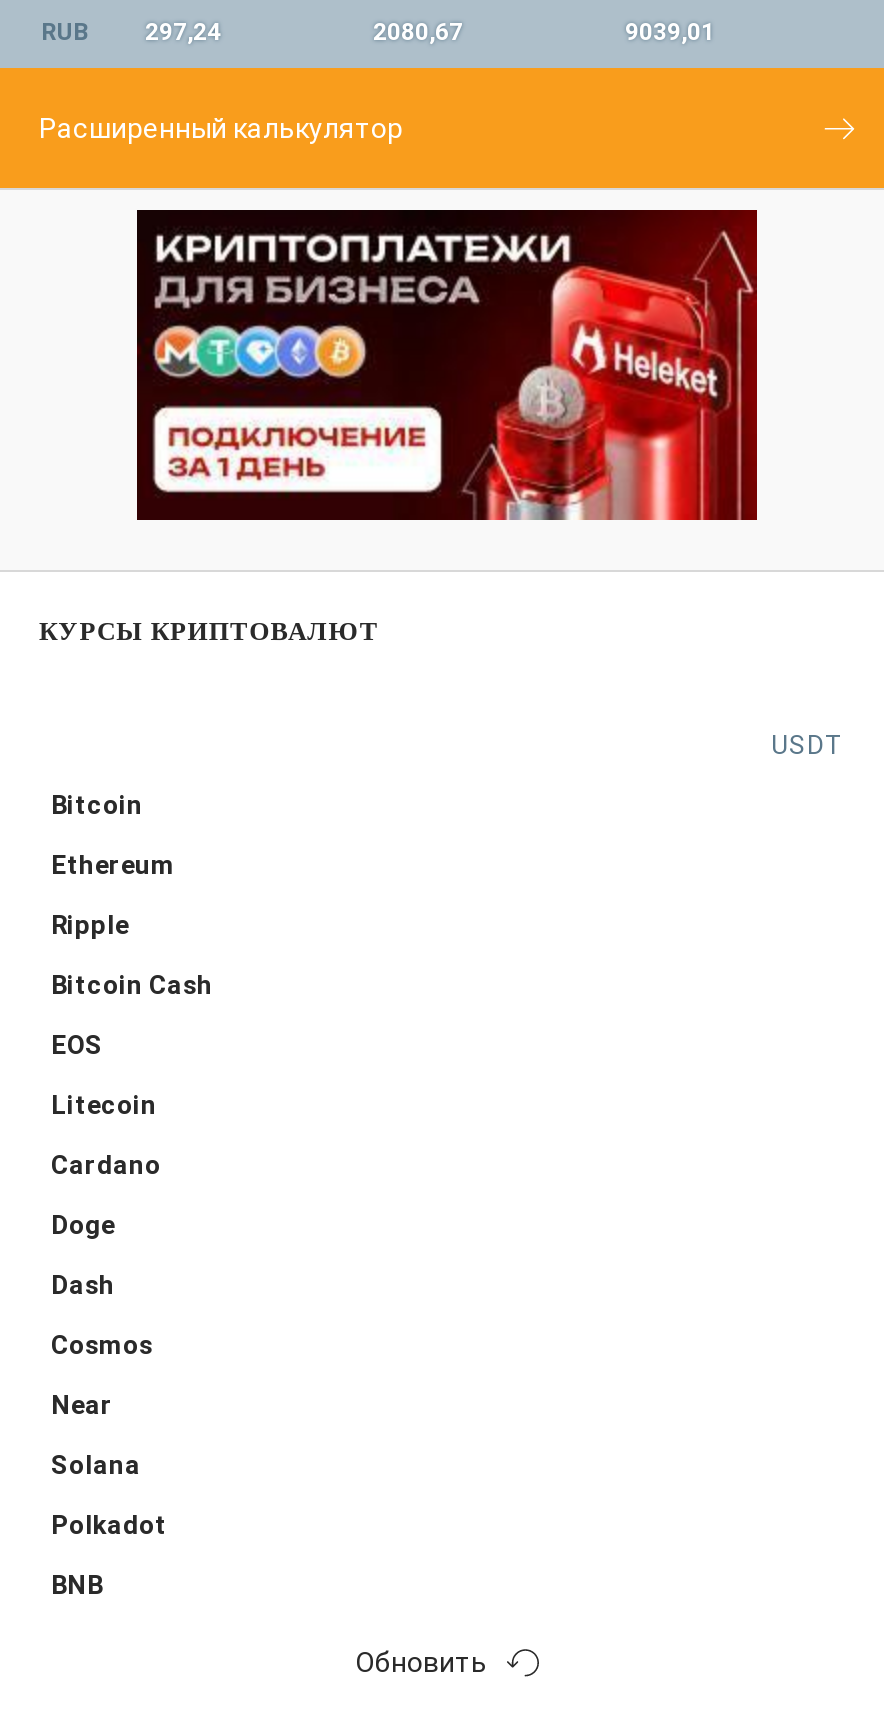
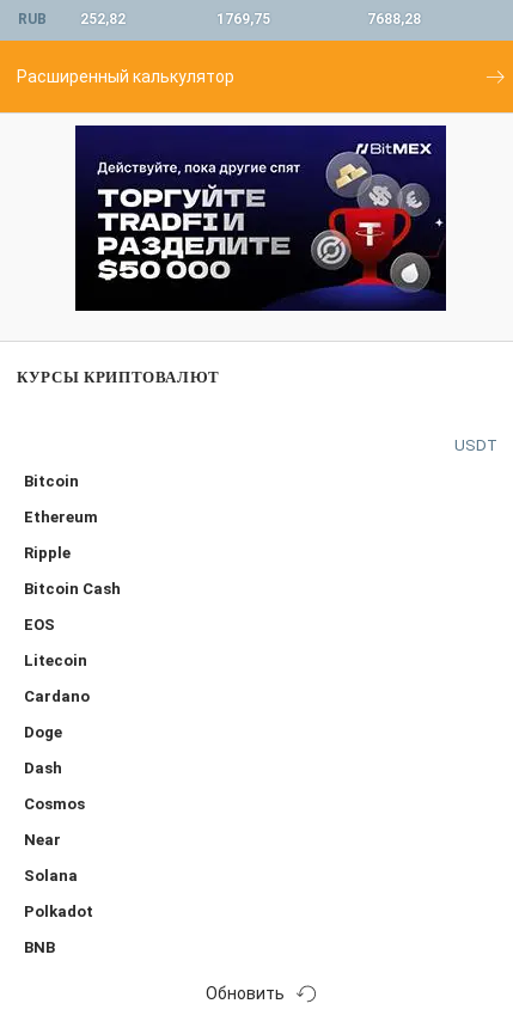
[41,18,221,46] RUB 297,24 -> [18,11,126,27] RUB 252,82
[373,18,463,46] 2080,67 -> [216,11,270,27] 1769,75
[625,18,715,46] 9039,01 -> [367,11,421,27] 7688,28
[137,208,759,522] [image] -> [75,124,447,312] [image]

